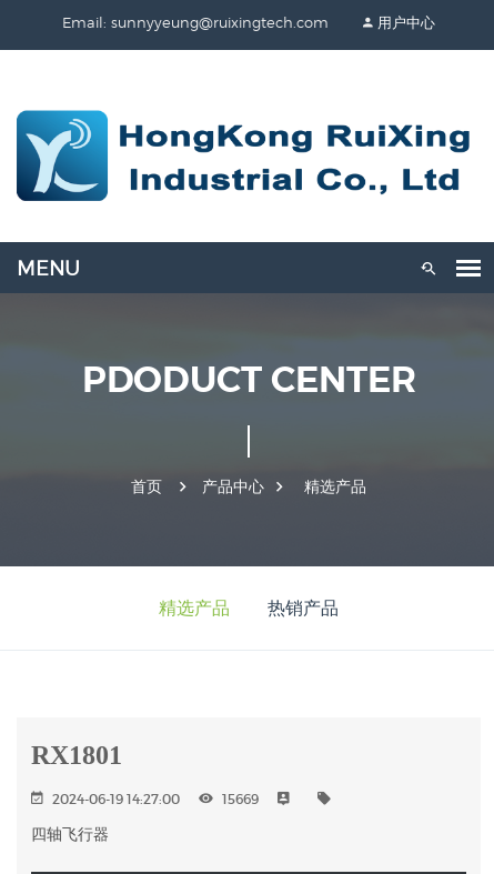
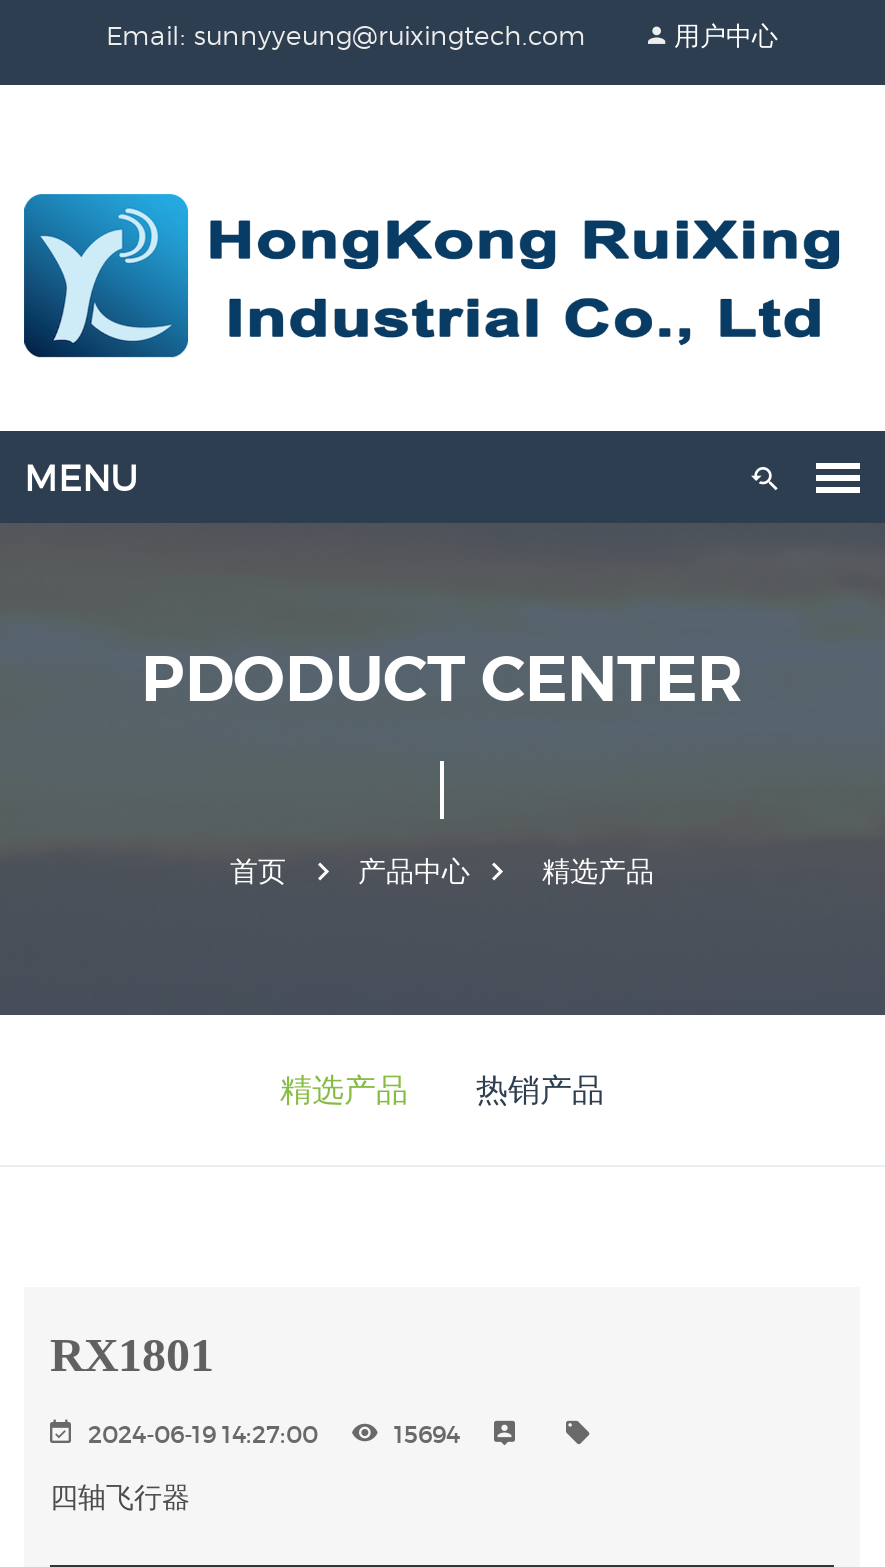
[222,791,259,808] 15669 -> [394,1420,460,1450] 15694

